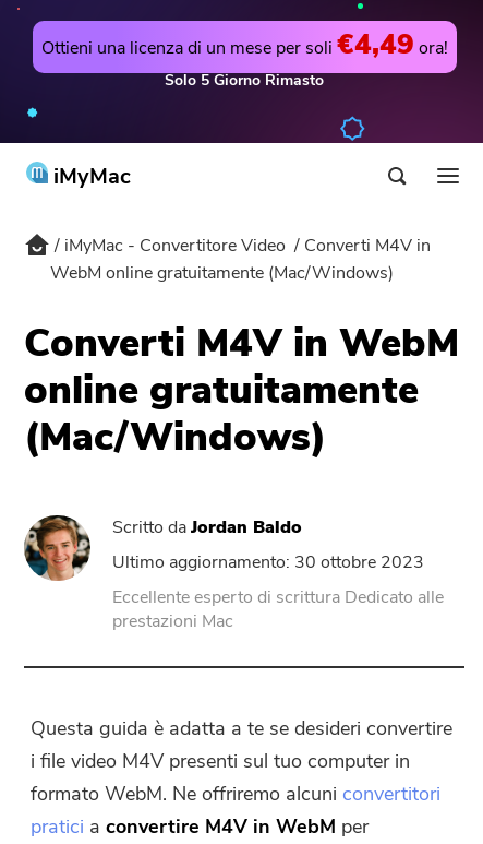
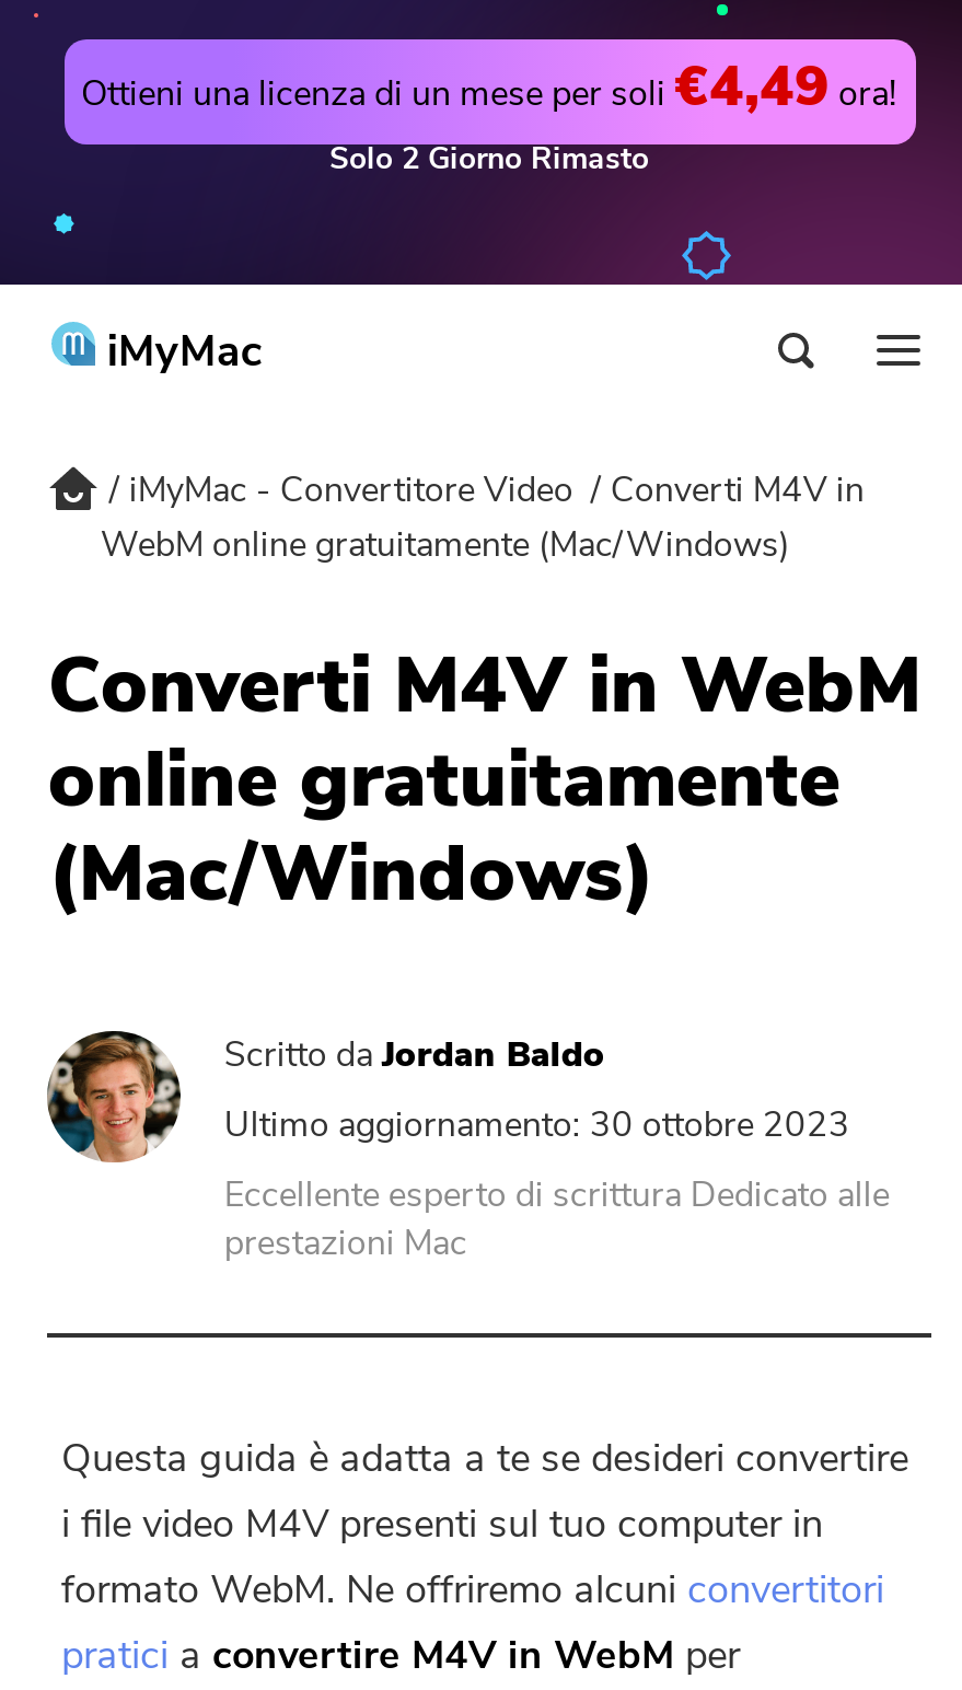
[165,70,324,91] Solo5 GiornoRimasto -> [329,138,649,180] Solo2 GiornoRimasto

